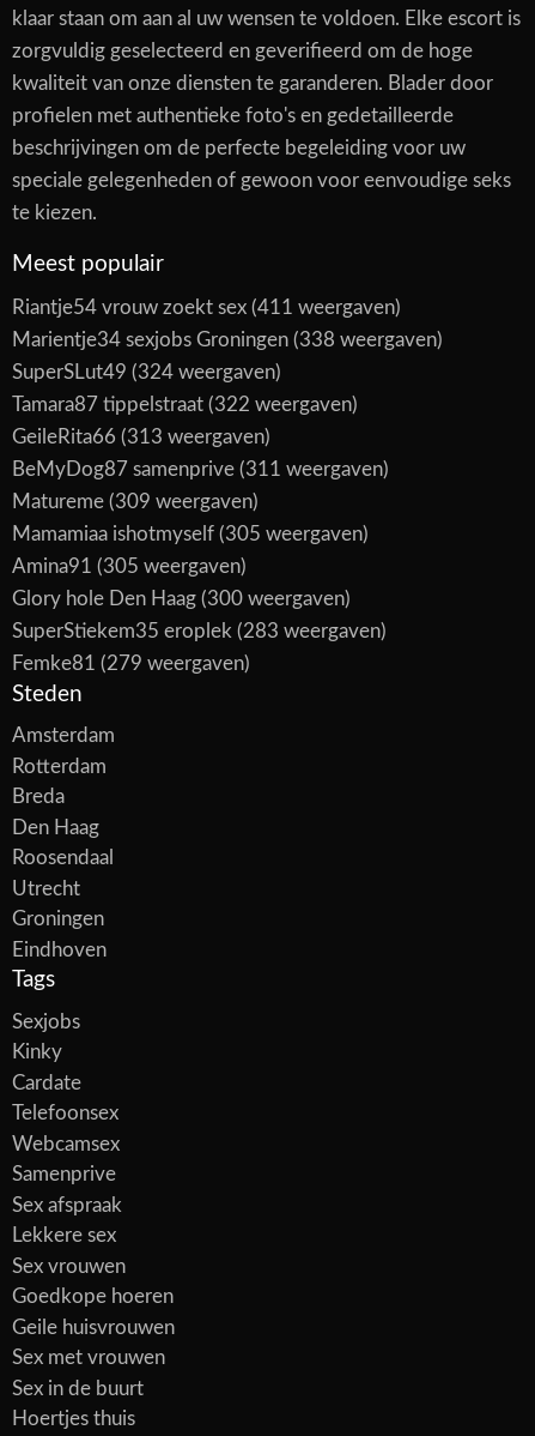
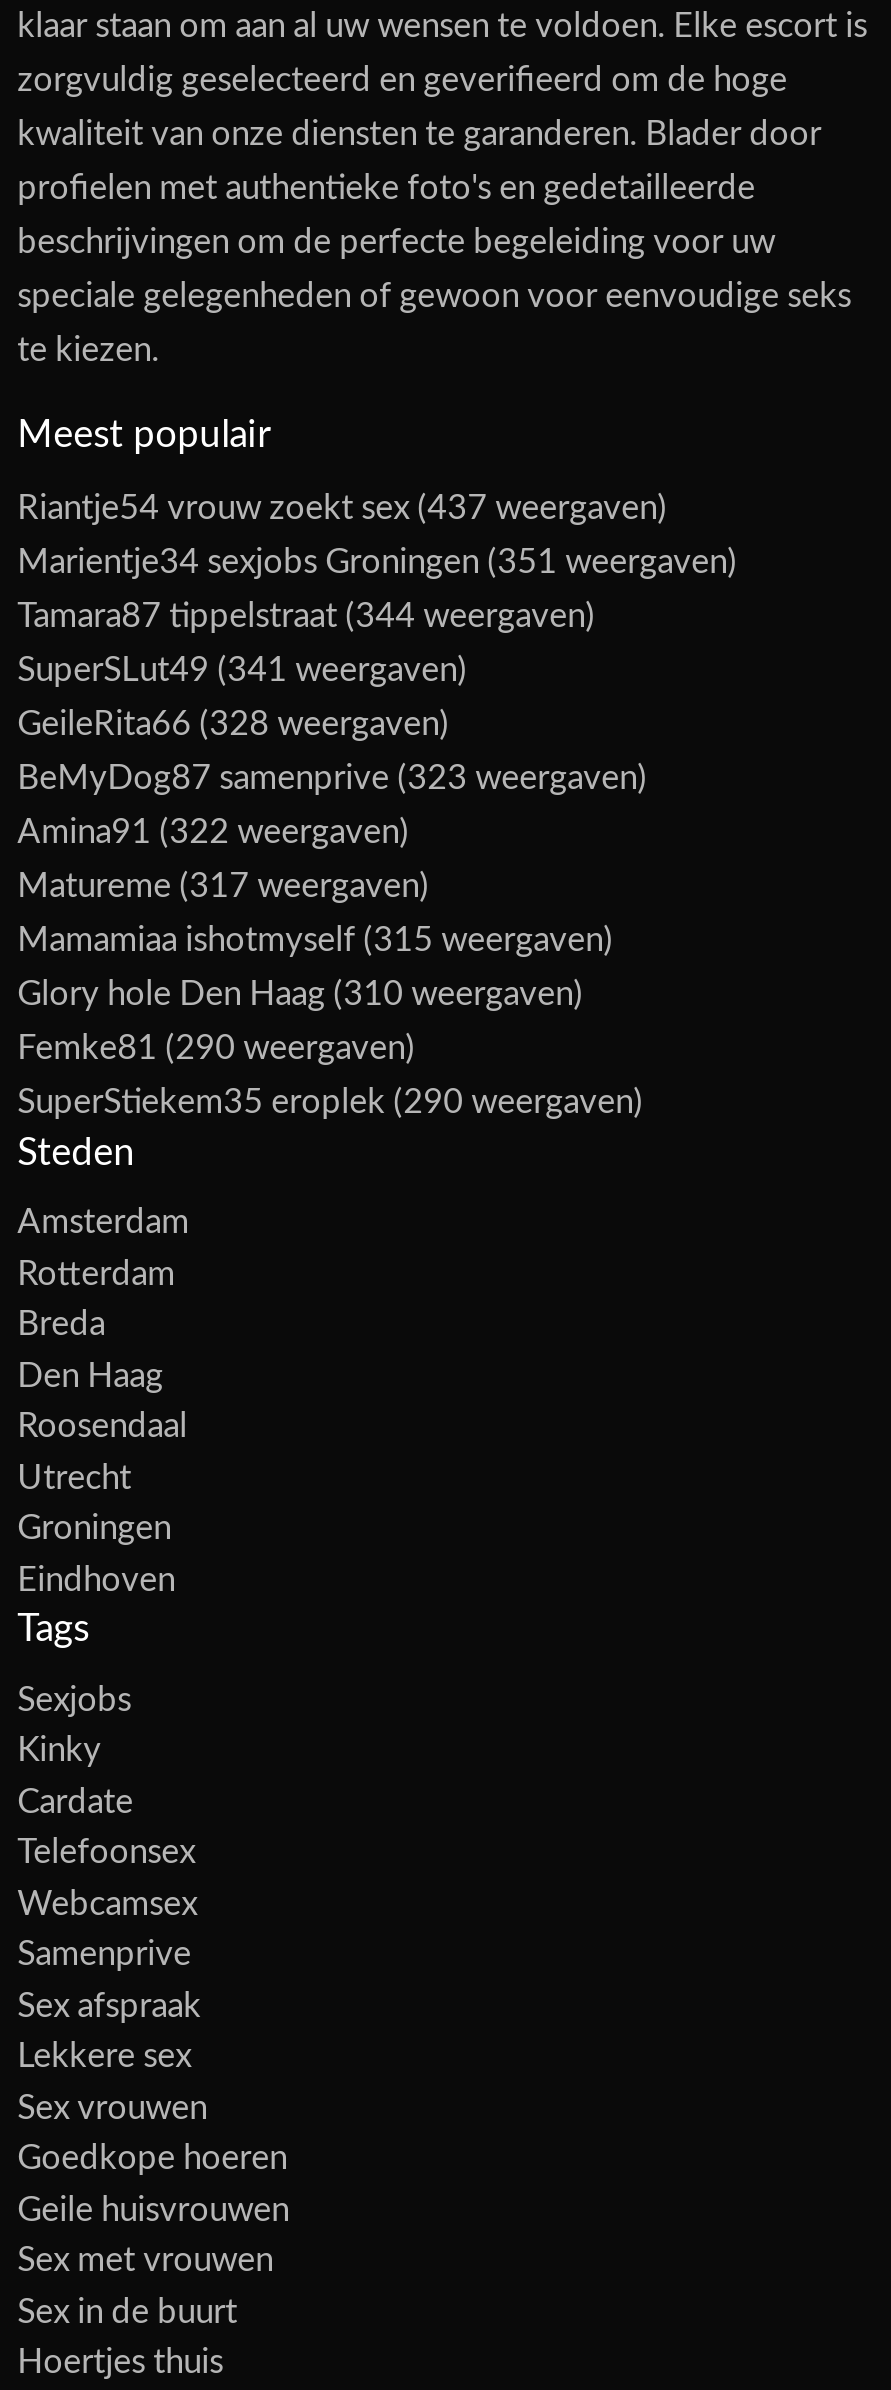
[11,297,400,317] Riantje54 vrouw zoekt sex (411 weergaven) -> [17,490,667,524] Riantje54 vrouw zoekt sex (437 weergaven)
[11,329,442,350] Marientje34 sexjobs Groningen (338 weergaven) -> [17,544,737,578] Marientje34 sexjobs Groningen (351 weergaven)
[11,362,281,382] SuperSLut49 (324 weergaven) -> [17,598,595,632] Tamara87 tippelstraat (344 weergaven)
[11,394,357,414] Tamara87 tippelstraat (322 weergaven) -> [17,652,467,686] SuperSLut49 (341 weergaven)
[11,426,270,447] GeileRita66 (313 weergaven) -> [17,706,449,740] GeileRita66 (328 weergaven)
[11,459,389,479] BeMyDog87 samenprive (311 weergaven) -> [17,760,647,794] BeMyDog87 samenprive (323 weergaven)
[11,491,258,511] Matureme (309 weergaven) -> [17,814,409,848] Amina91 (322 weergaven)
[11,523,368,544] Mamamiaa ishotmyself (305 weergaven) -> [17,868,429,902] Matureme (317 weergaven)
[11,556,246,576] Amina91 (305 weergaven) -> [17,922,613,956] Mamamiaa ishotmyself (315 weergaven)
[11,588,350,609] Glory hole Den Haag (300 weergaven) -> [17,976,583,1010] Glory hole Den Haag (310 weergaven)
[11,621,386,641] SuperStiekem35 eroplek (283 weergaven) -> [17,1030,415,1064] Femke81 (290 weergaven)
[11,653,250,673] Femke81 (279 weergaven) -> [17,1084,643,1118] SuperStiekem35 eroplek (290 weergaven)

